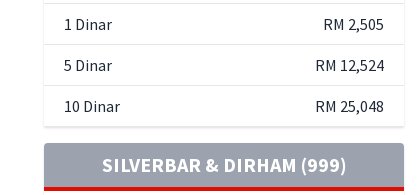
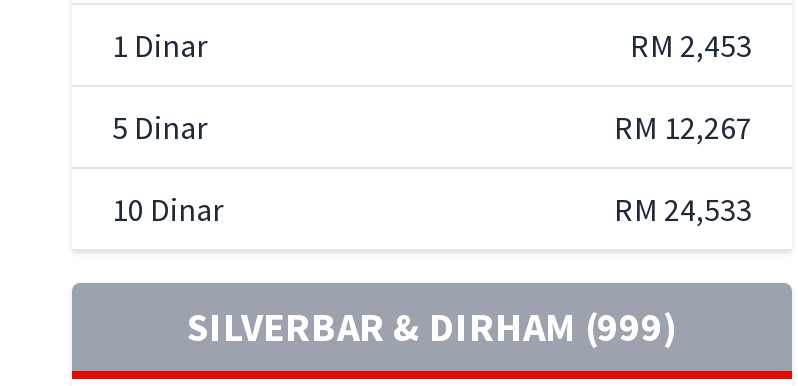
[323,14,384,34] RM 2,505 -> [630,24,752,64] RM 2,453
[315,55,384,75] RM 12,524 -> [614,106,752,146] RM 12,267
[315,96,384,116] RM 25,048 -> [614,188,752,228] RM 24,533

